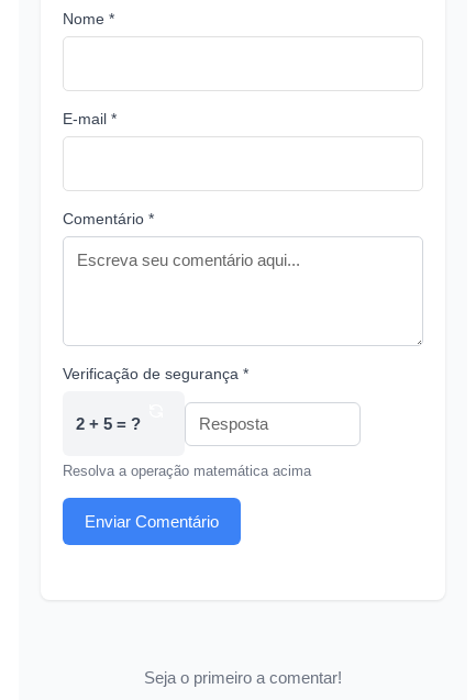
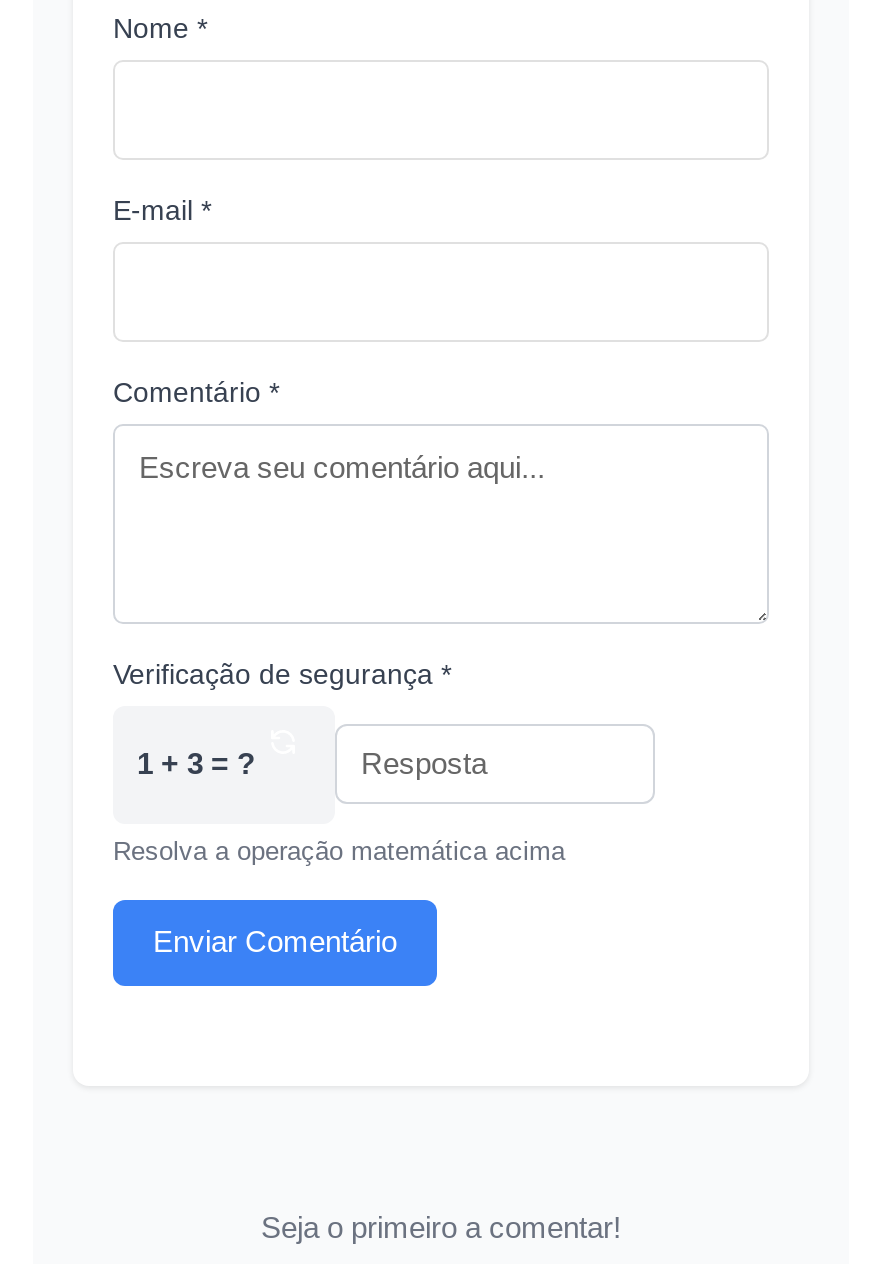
[76,414,141,433] 2 + 5 = ? -> [137,746,255,780] 1 + 3 = ?

